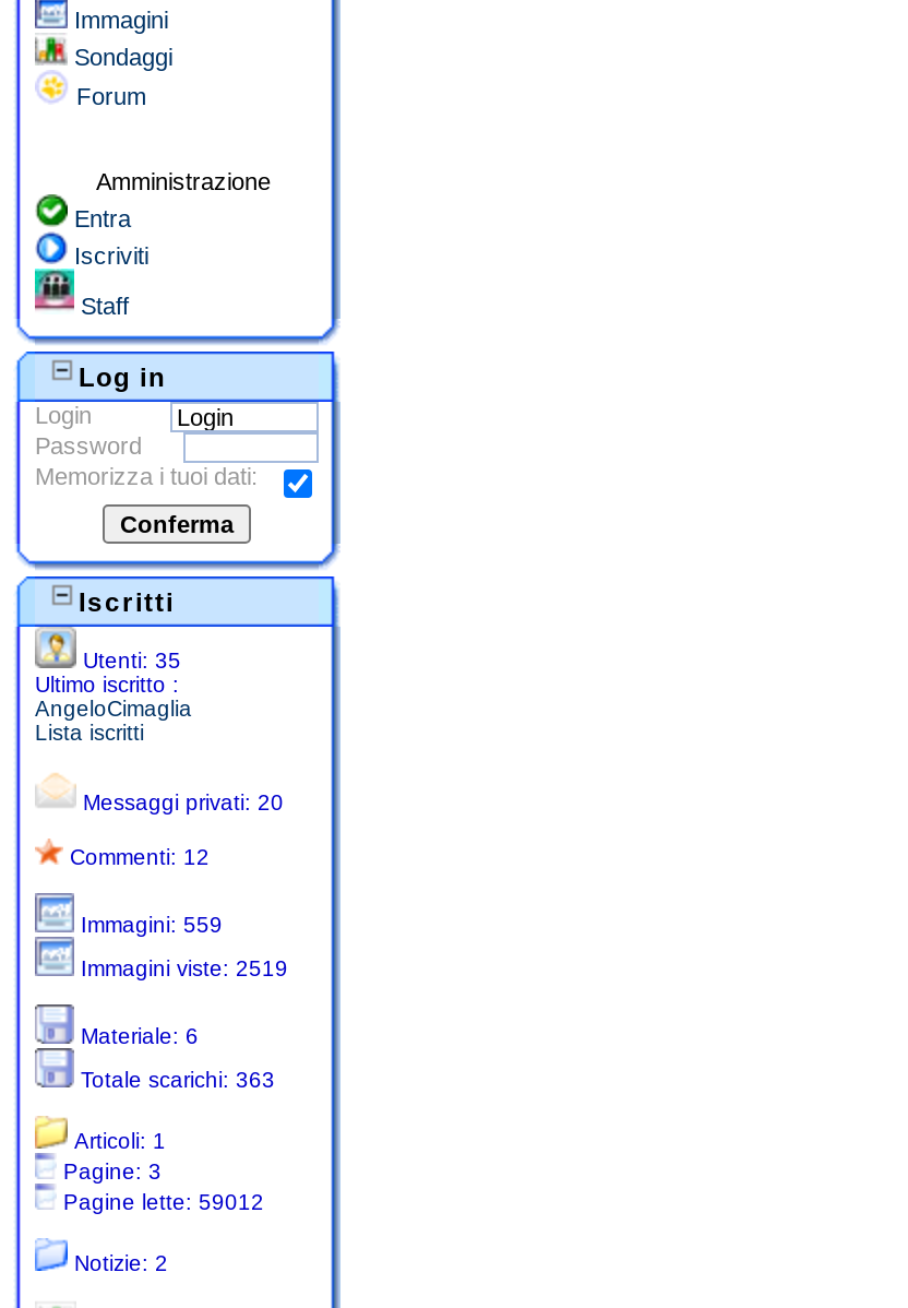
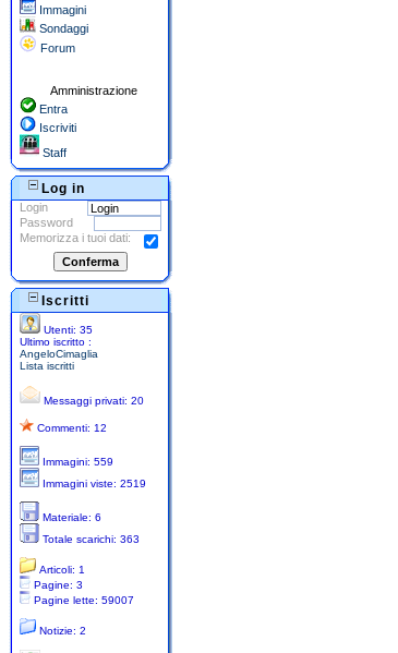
[57,1190,264,1214] Pagine lette: 59012 -> [31,594,134,606] Pagine lette: 59007

